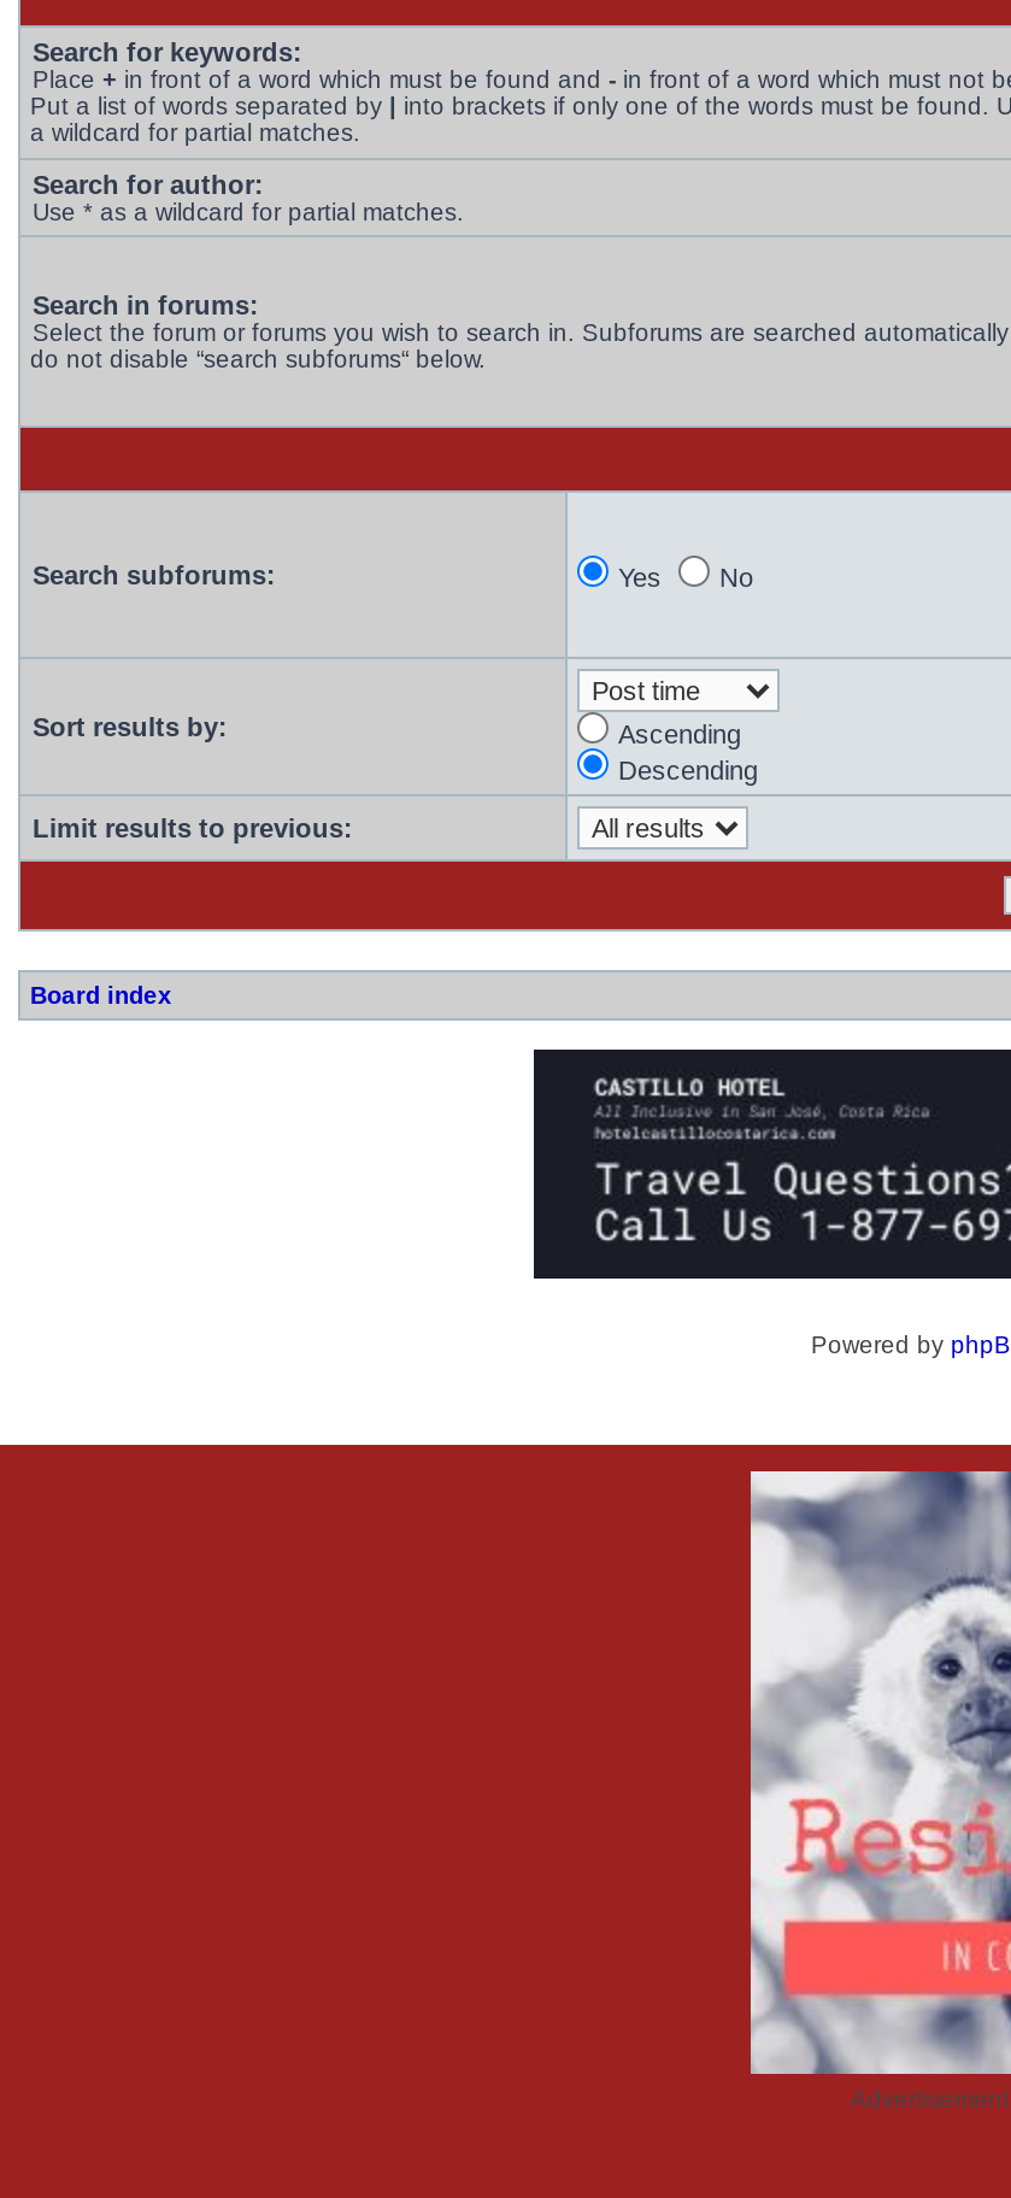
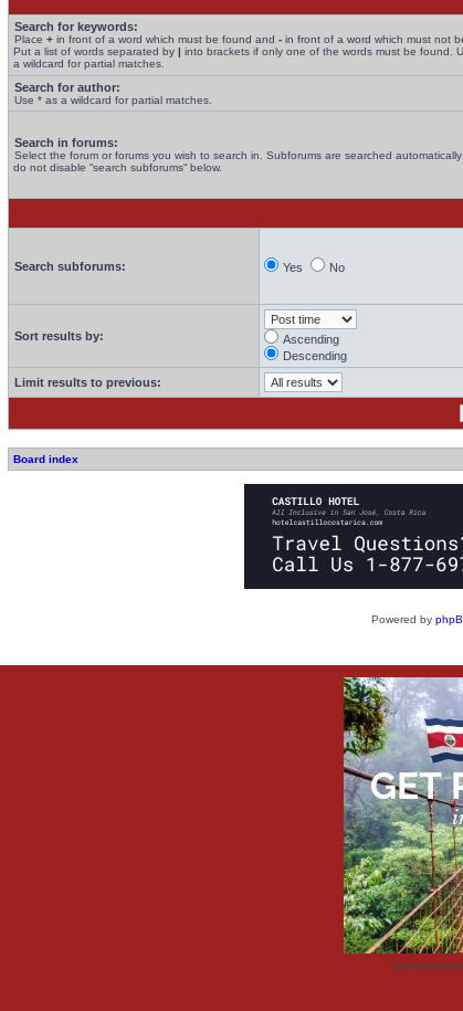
[748,1469,1004,2076] [image] -> [343,676,460,955] [image]

